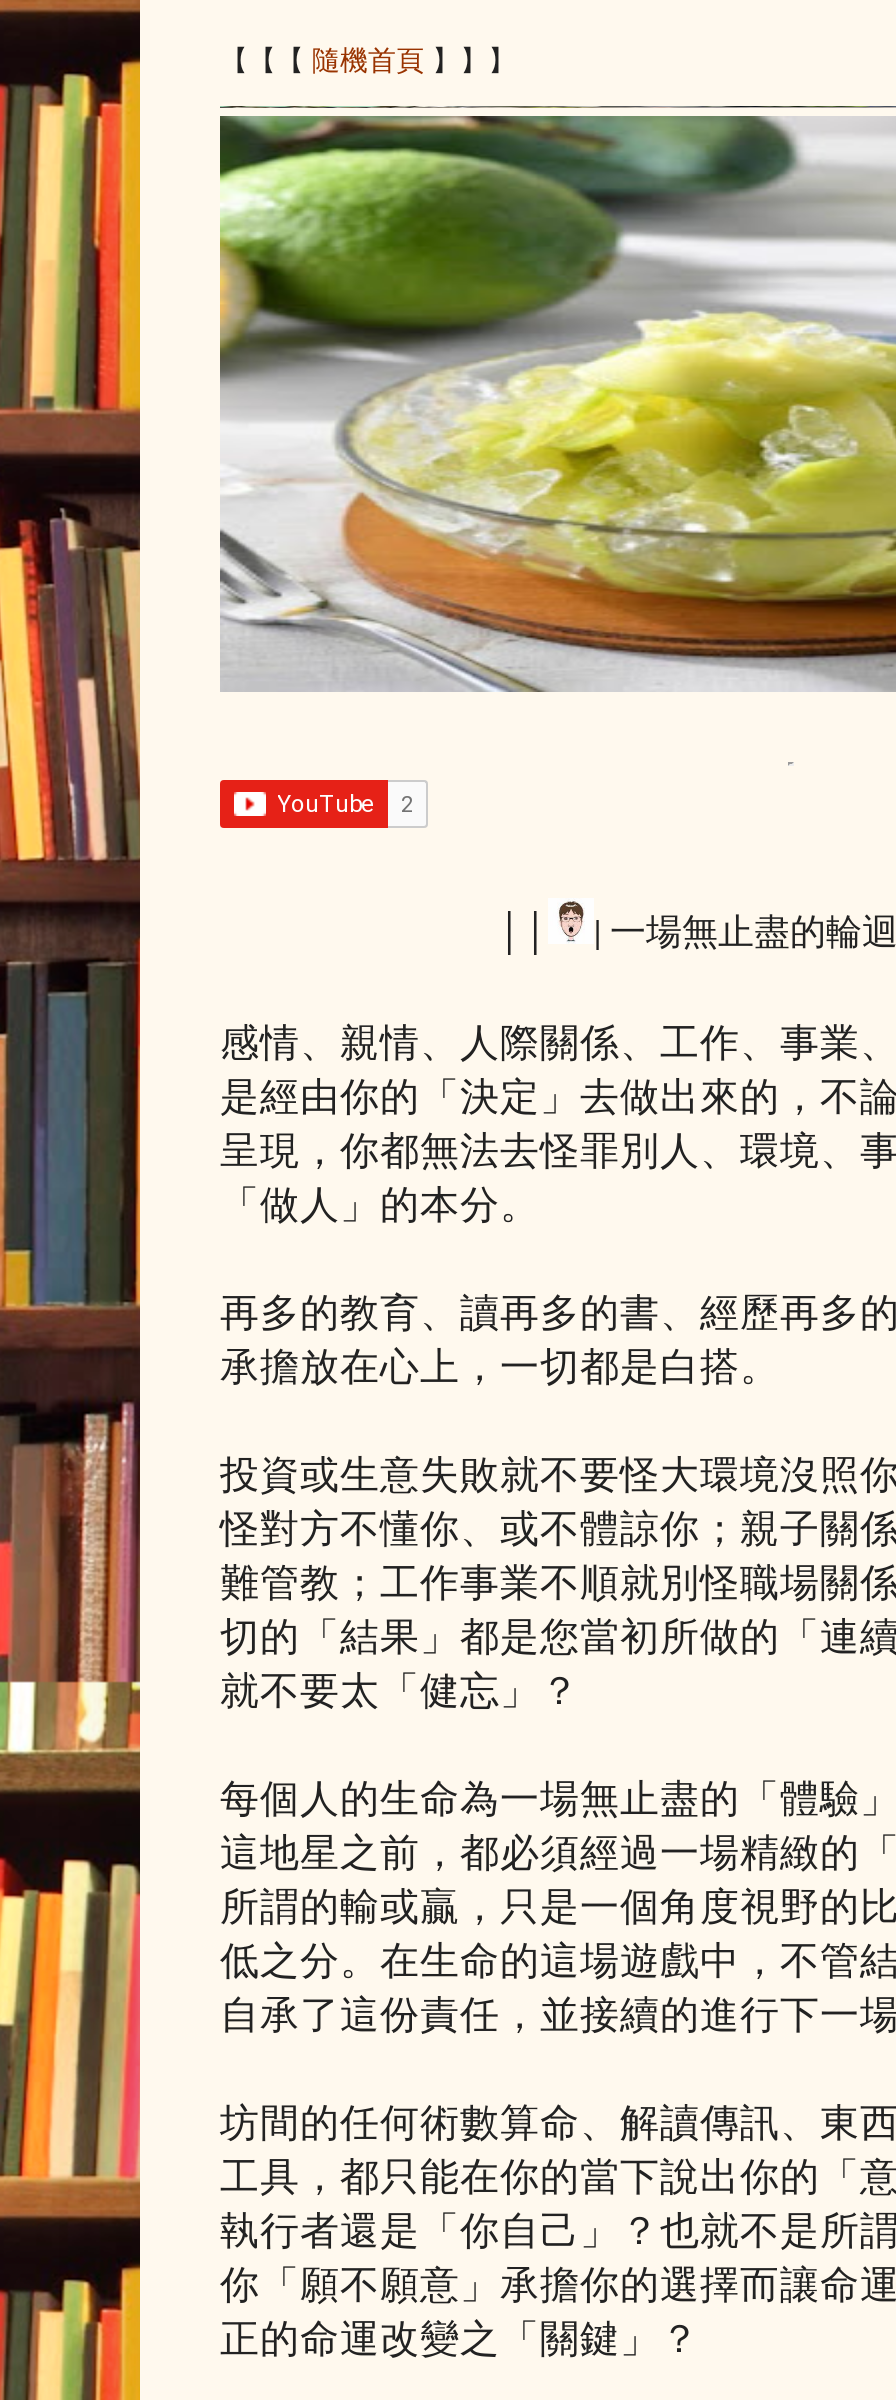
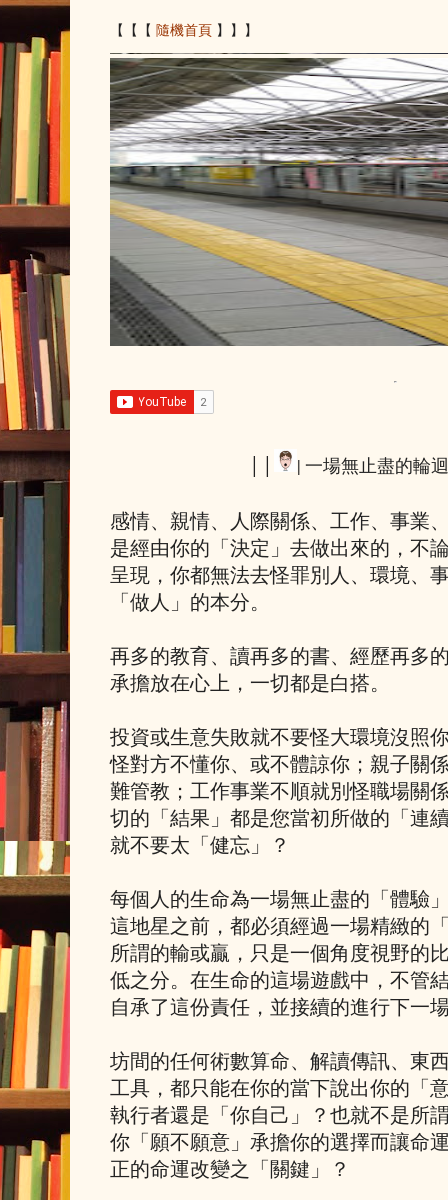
[218,114,890,692] [image] -> [109,53,445,347] [image]

